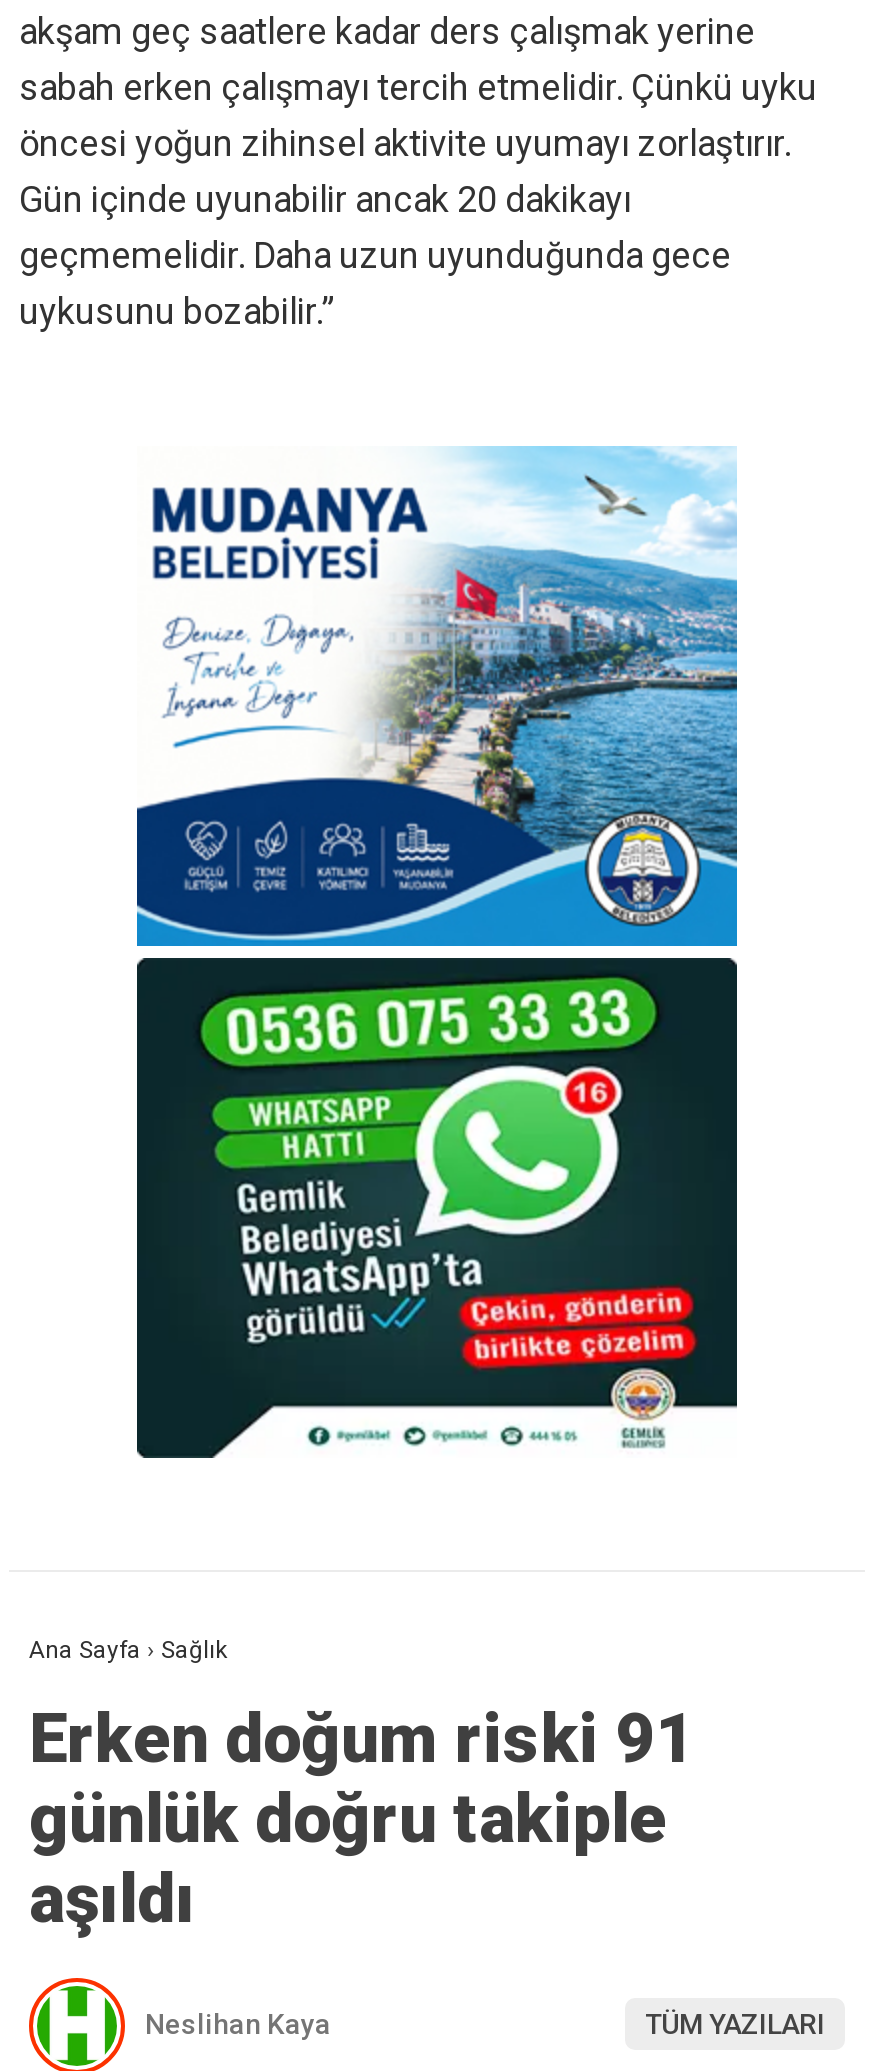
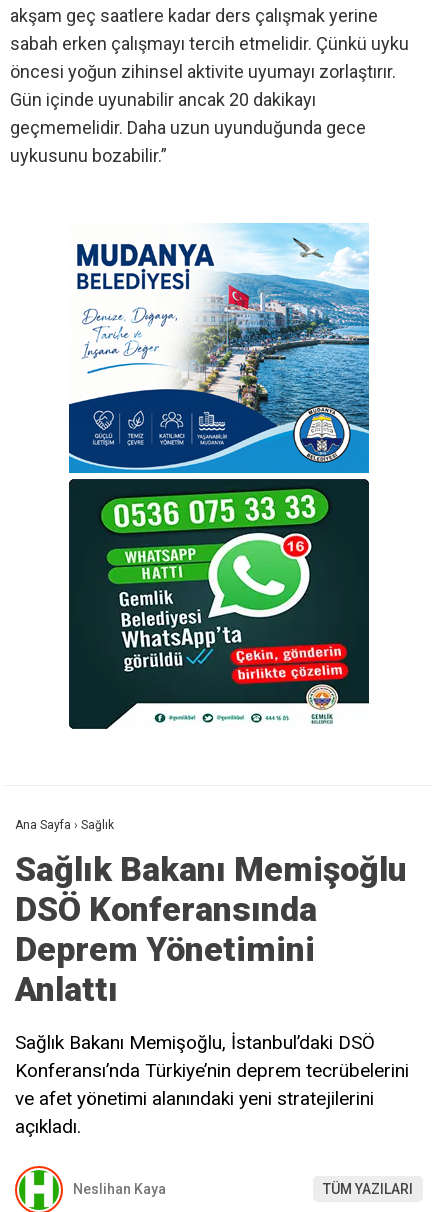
[29,1698,695,1938] Erken doğum riski 91 | günlük doğru takiple | aşıldı -> [15,849,409,1138] Sağlık Bakanı Memişoğlu | DSÖ Konferansında | Deprem Yönetimini | Anlattı | Sağlık Bakanı Memişoğlu, İstanbul’daki DSÖ | Konferansı’nda Türkiye’nin deprem tecrübelerini | ve afet yönetimi alanındaki yeni stratejilerini | açıkladı.

